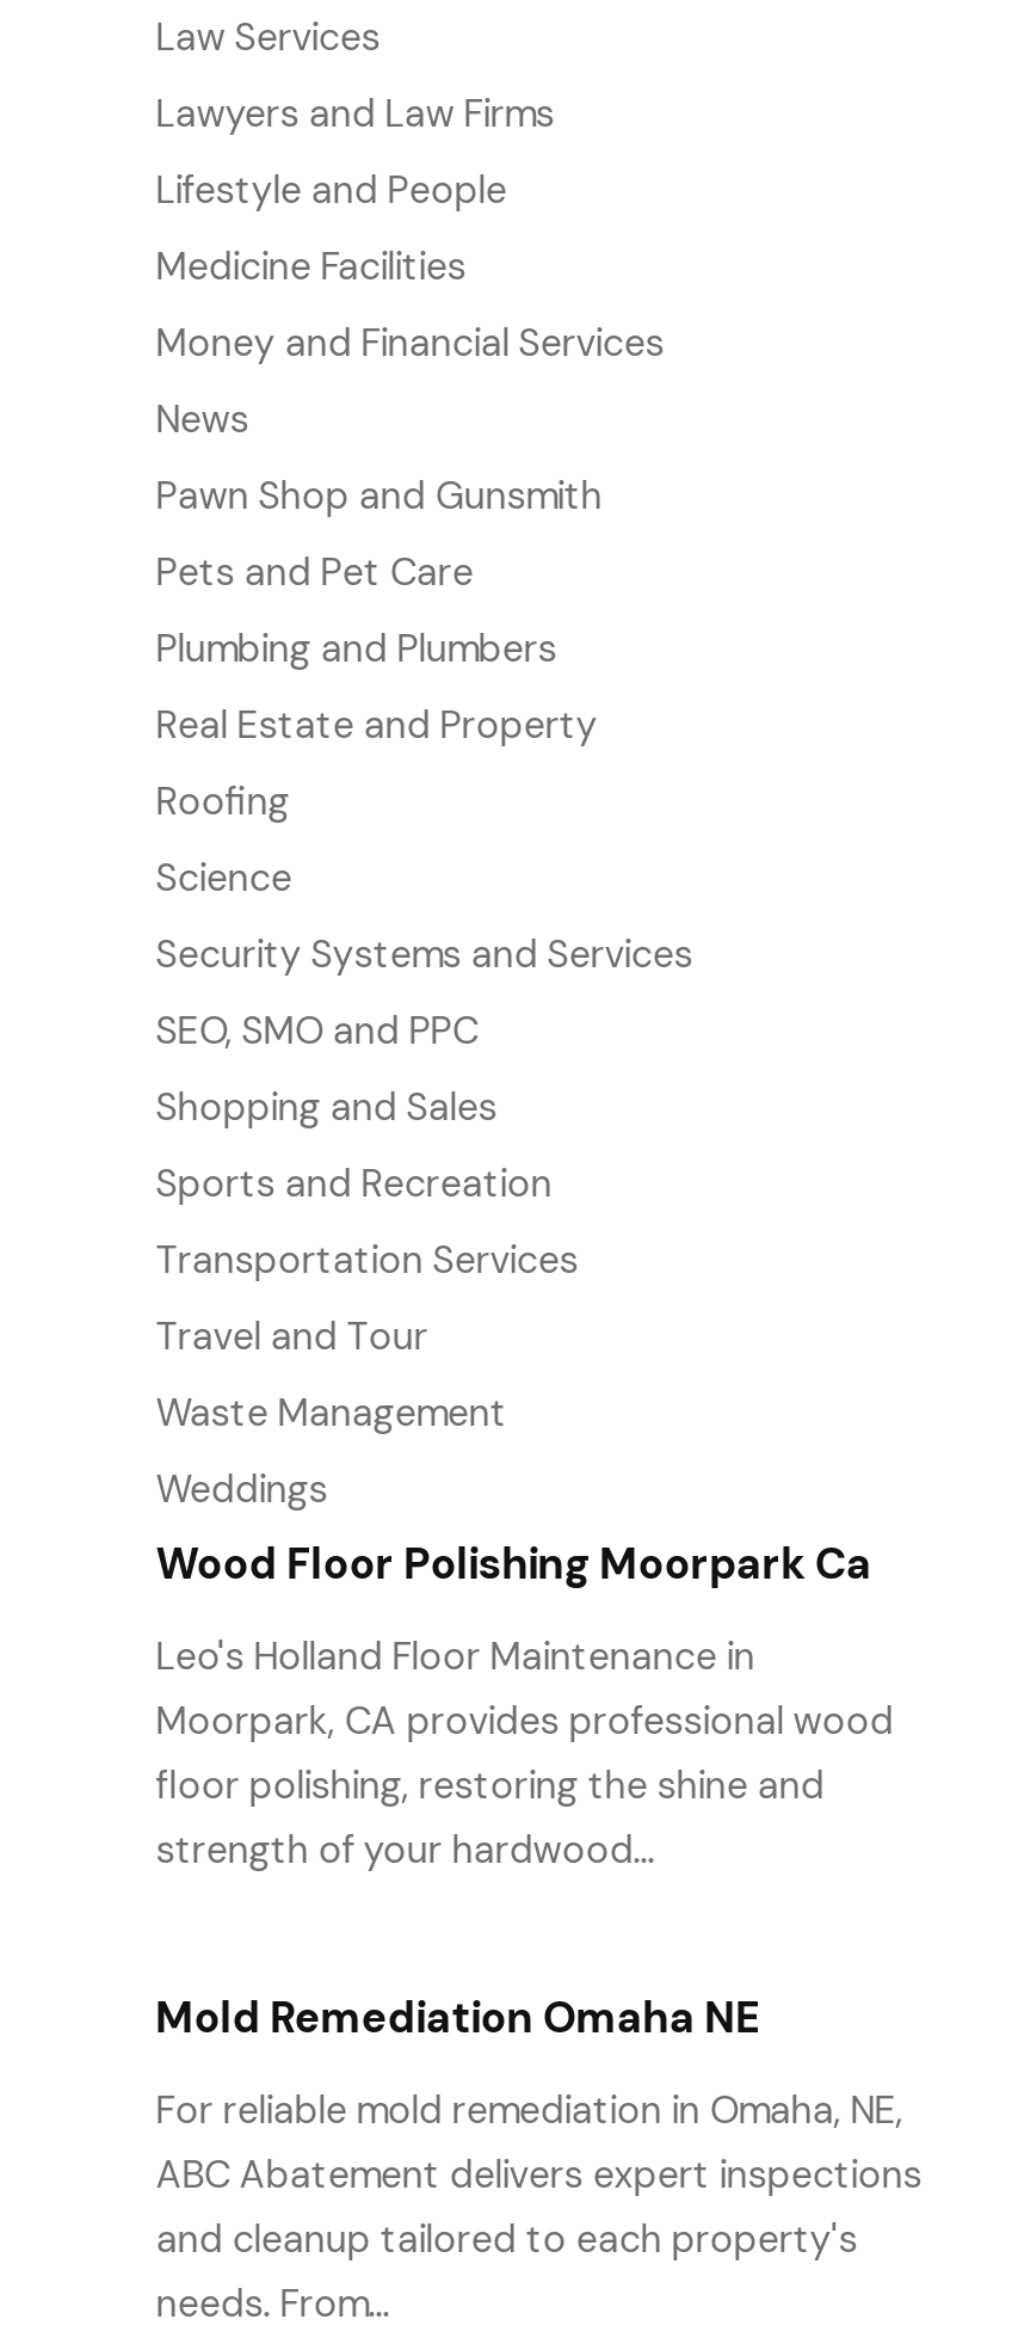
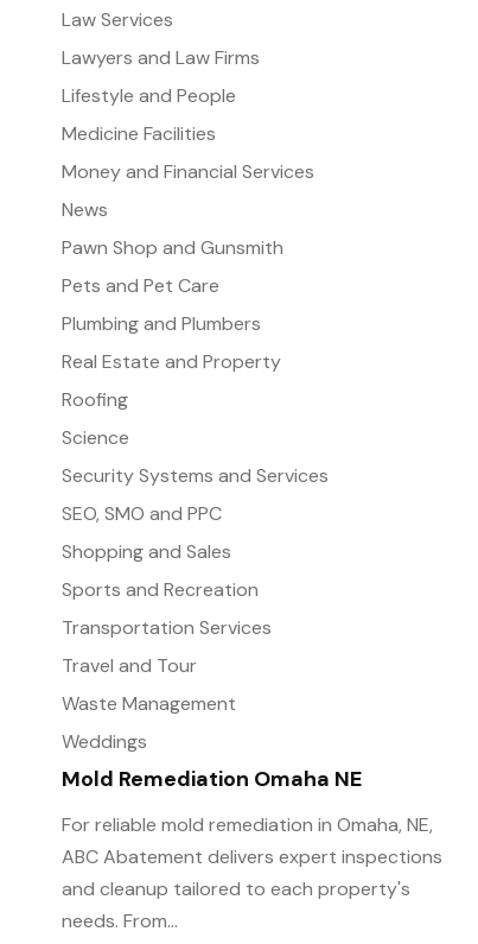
[156,1534,893,1874] Wood Floor Polishing Moorpark Ca | Leo's Holland Floor Maintenance in | Moorpark, CA provides professional wood | floor polishing, restoring the shine and | strength of your hardwood... -> none

